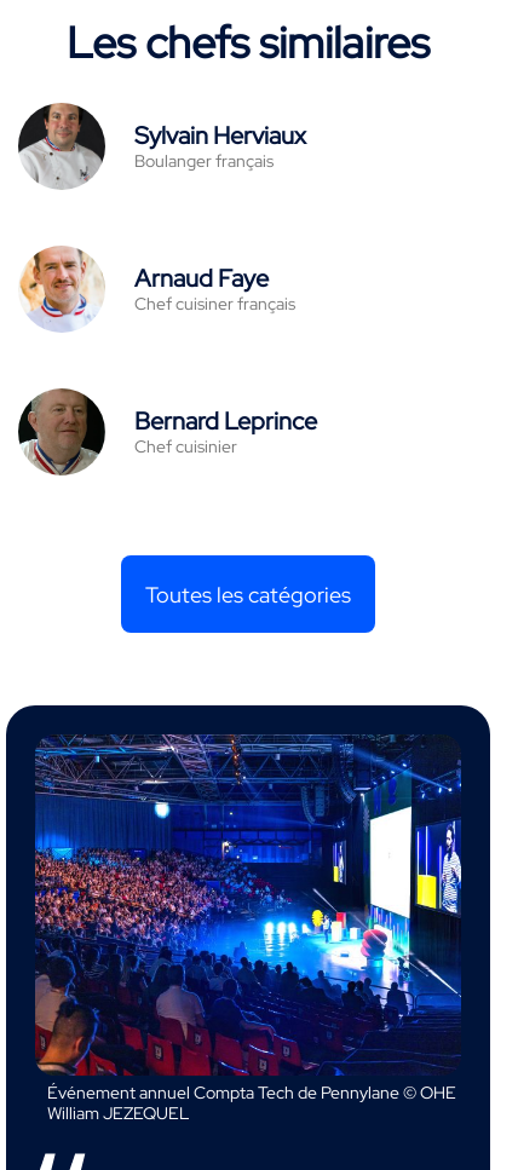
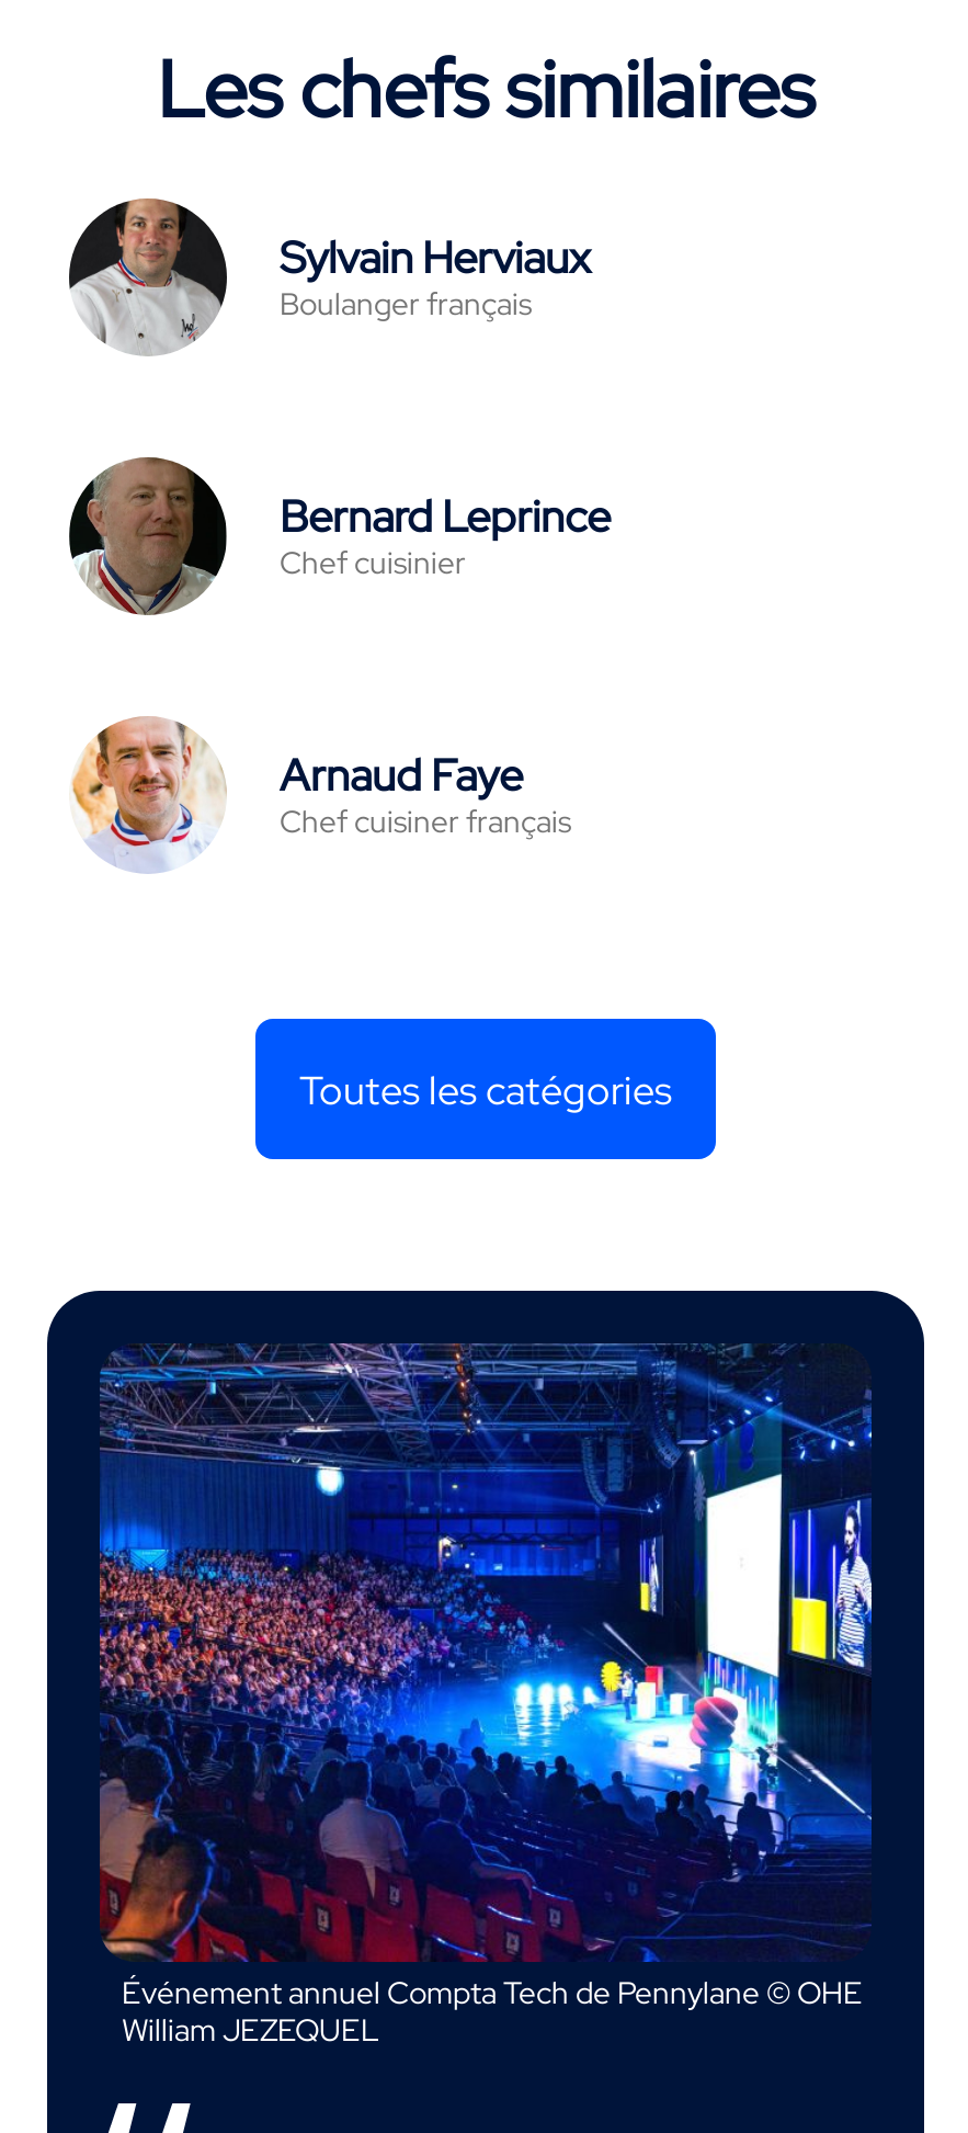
moved [18,244,295,333] -> [69,714,571,874]: [image] | Arnaud Faye | Chef cuisiner français
moved [17,388,317,477] -> [69,457,611,615]: [image] | Bernard Leprince | Chef cuisinier

